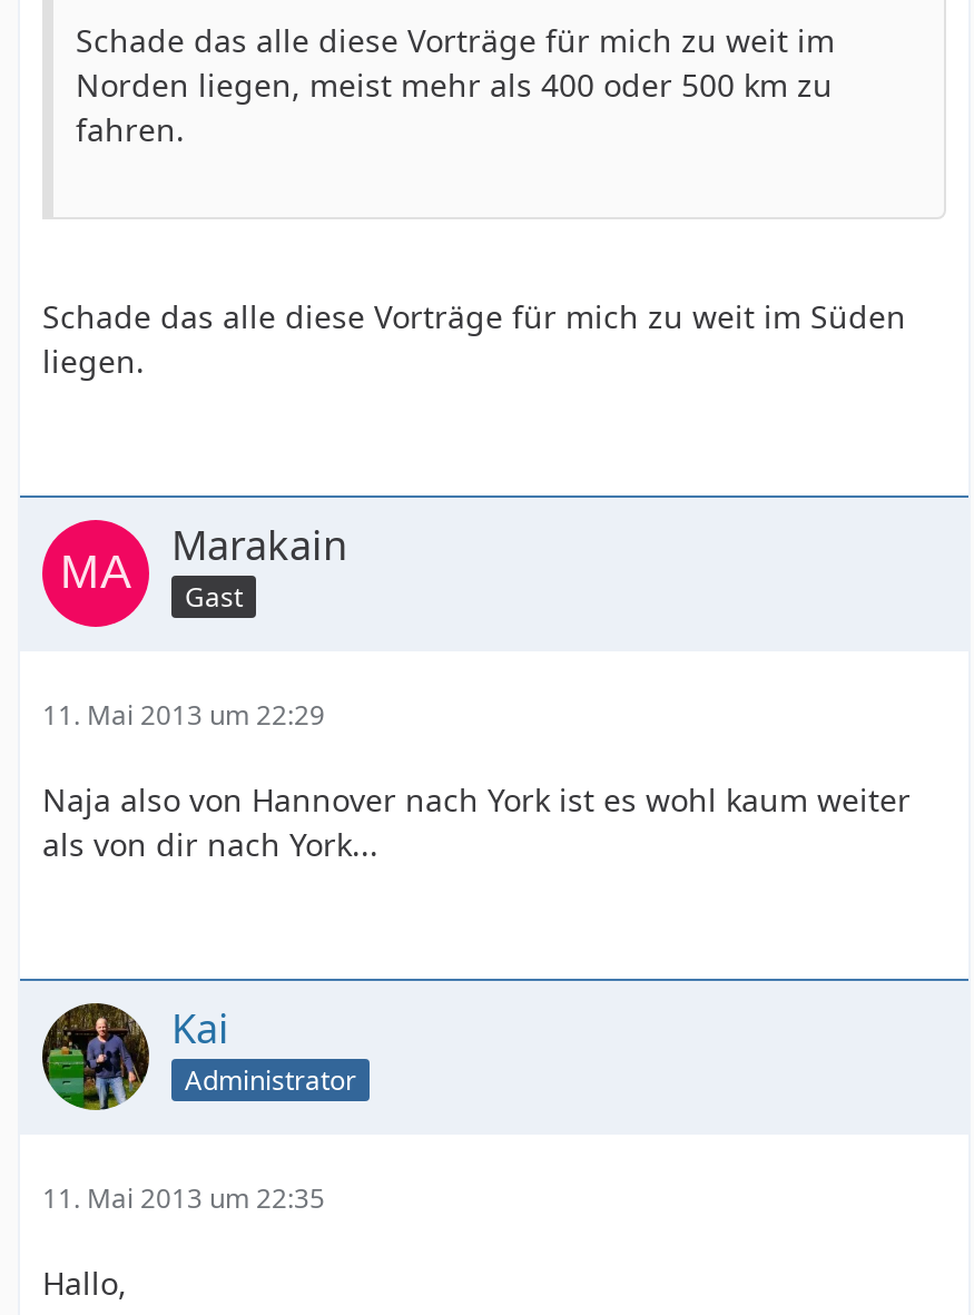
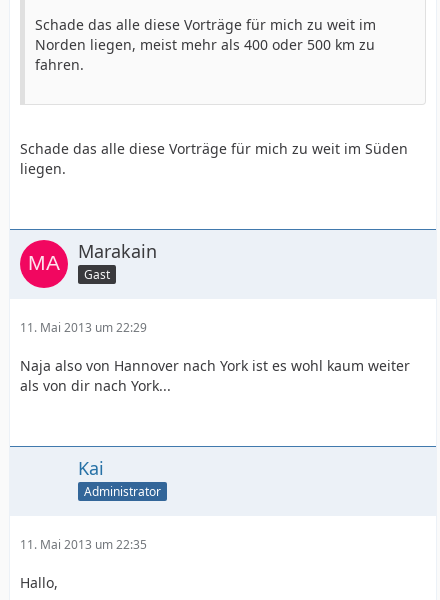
[40,1001,151,1112] [image] -> none

